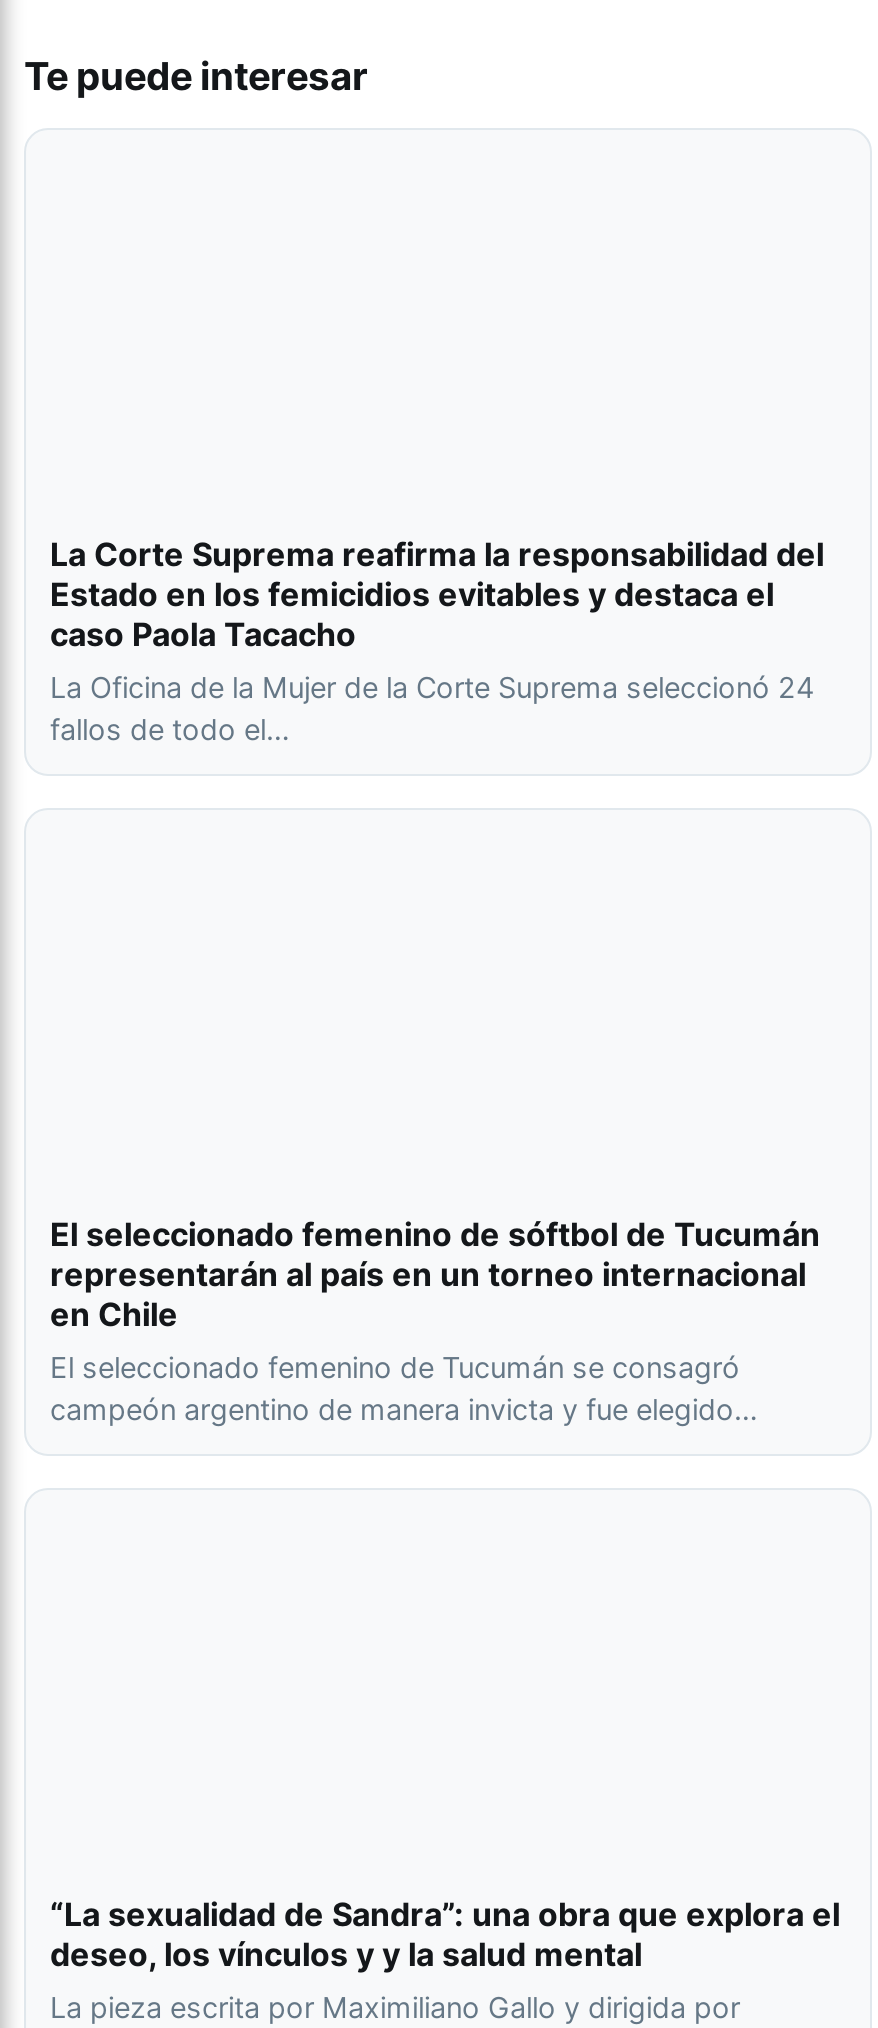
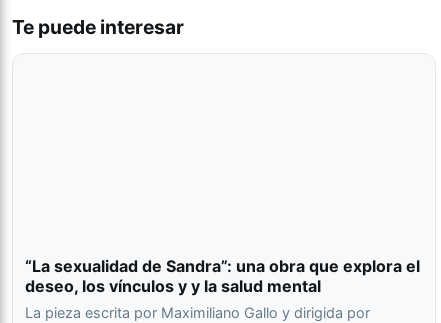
[50,534,824,746] La Corte Suprema reafirma la responsabilidad del | Estado en los femicidios evitables y destaca el | caso Paola Tacacho | La Oficina de la Mujer de la Corte Suprema seleccionó 24 | fallos de todo el… -> none
[50,1214,820,1426] El seleccionado femenino de sóftbol de Tucumán | representarán al país en un torneo internacional | en Chile | El seleccionado femenino de Tucumán se consagró | campeón argentino de manera invicta y fue elegido… -> none

